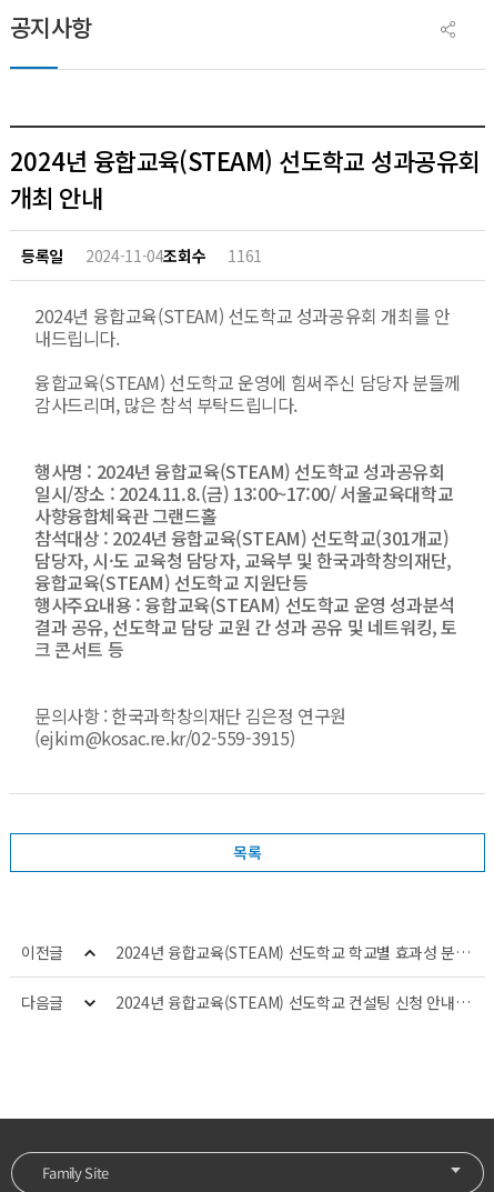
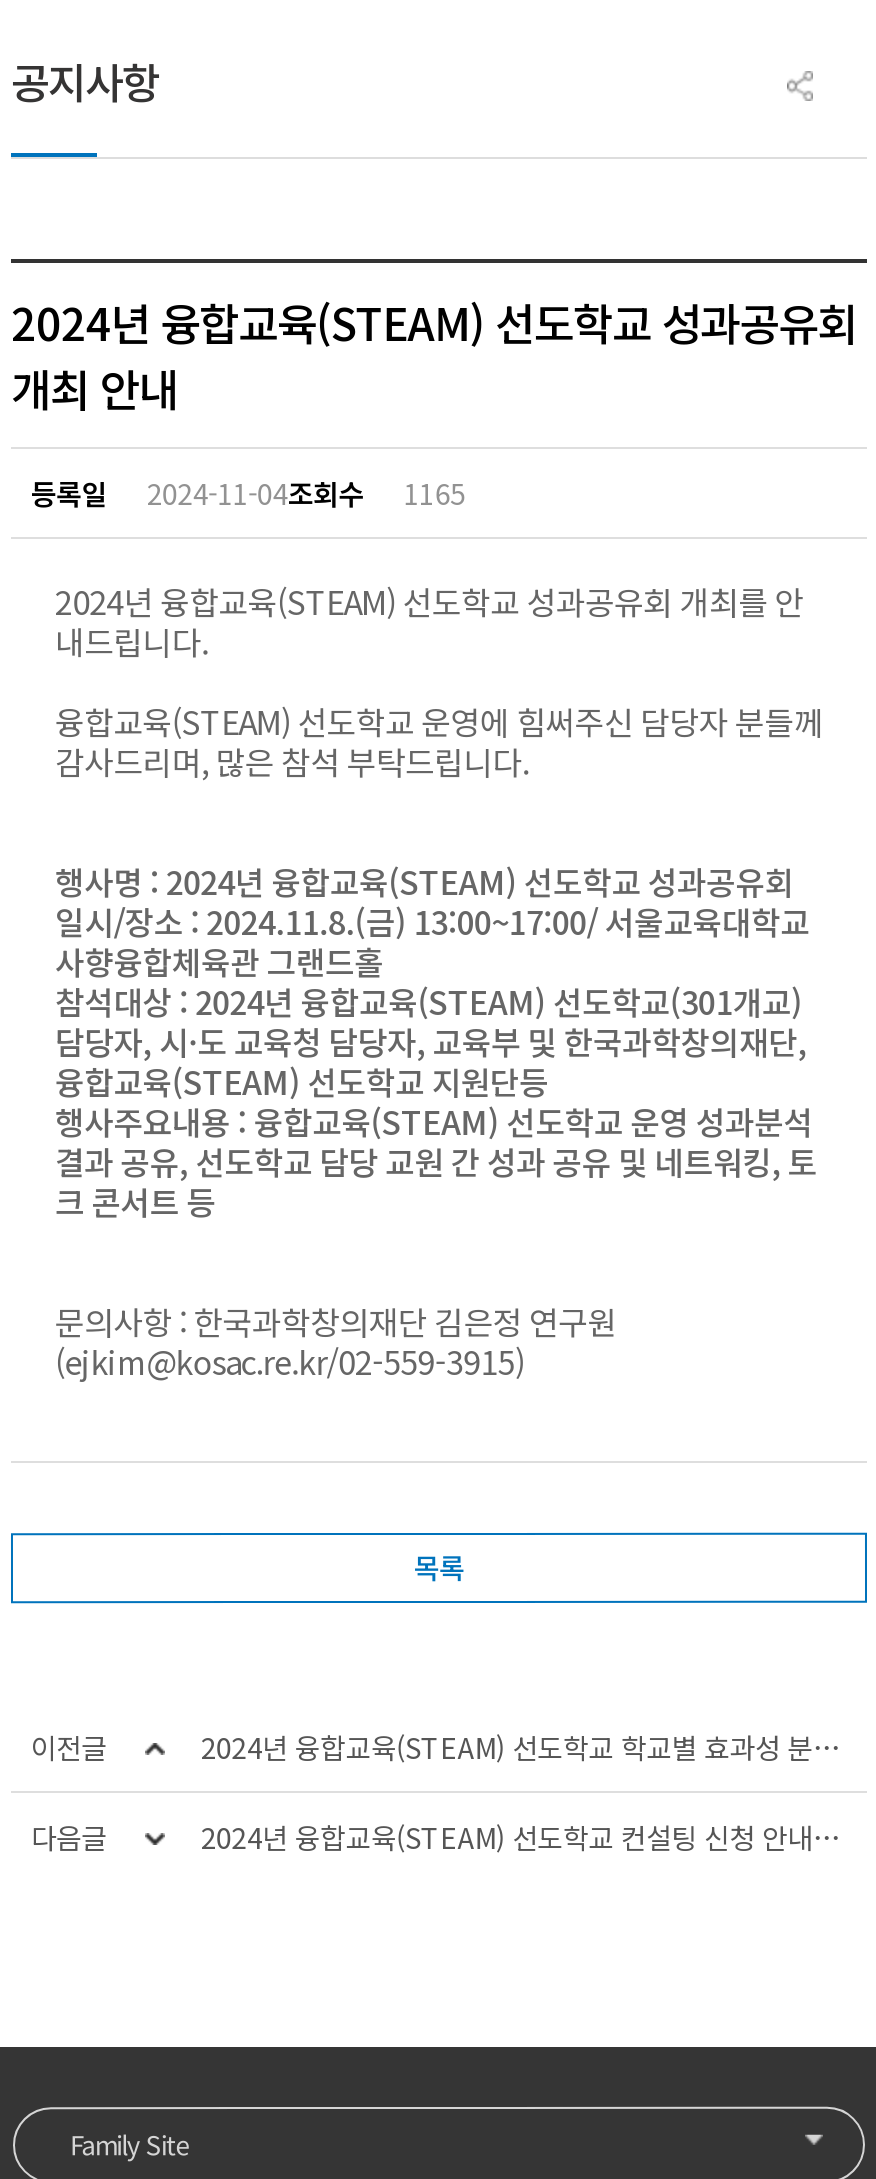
[21,245,262,267] 등록일 2024-11-04조회수 1161 -> [31,474,465,514] 등록일 2024-11-04조회수 1165

